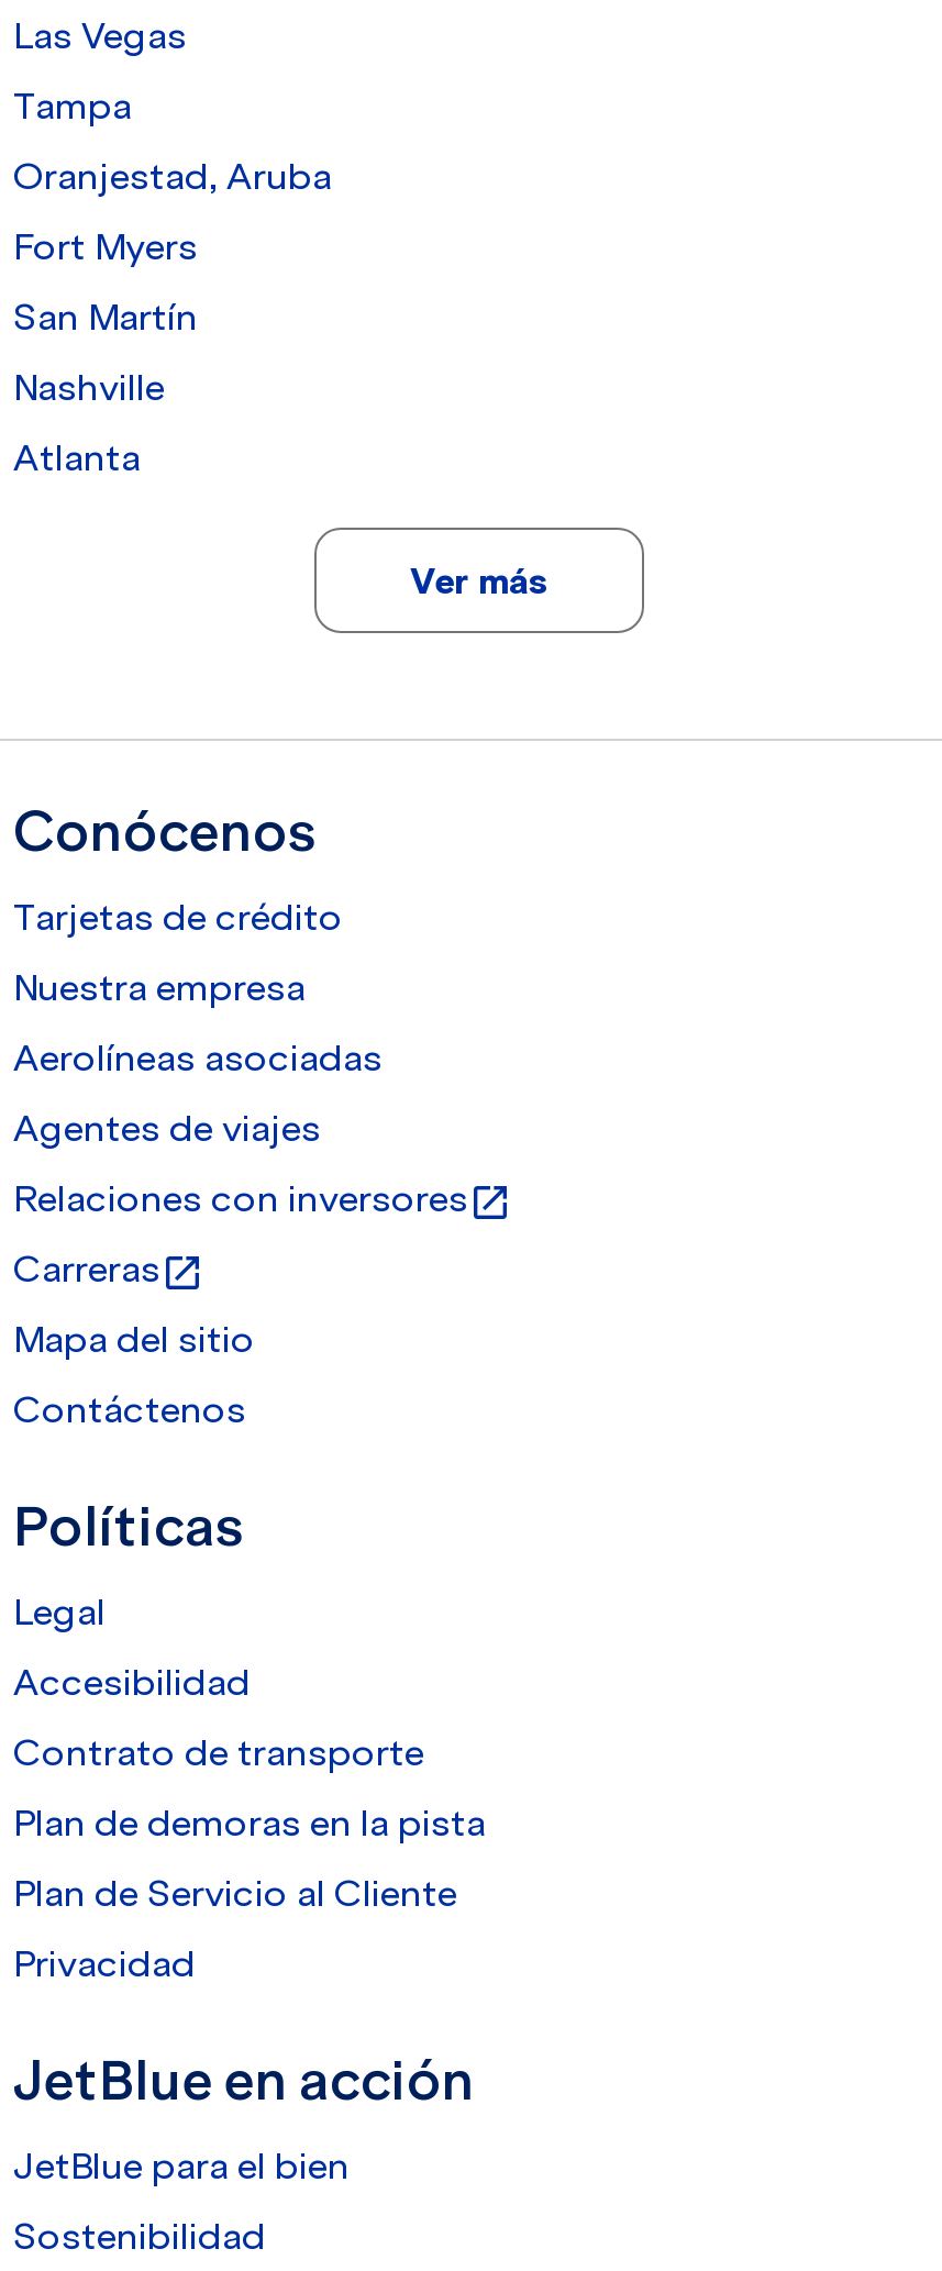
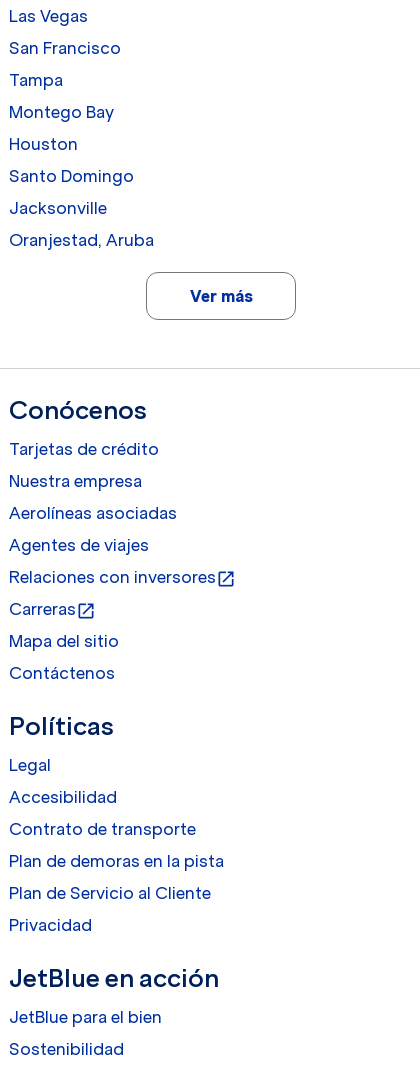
none -> [9,38,121,58] San Francisco
none -> [9,102,134,218] Montego Bay | Houston | Santo Domingo | Jacksonville
moved [13,154,332,198] -> [9,230,154,250]: Oranjestad, Aruba
[13,224,198,479] Fort Myers | San Martín | Nashville | Atlanta -> none

